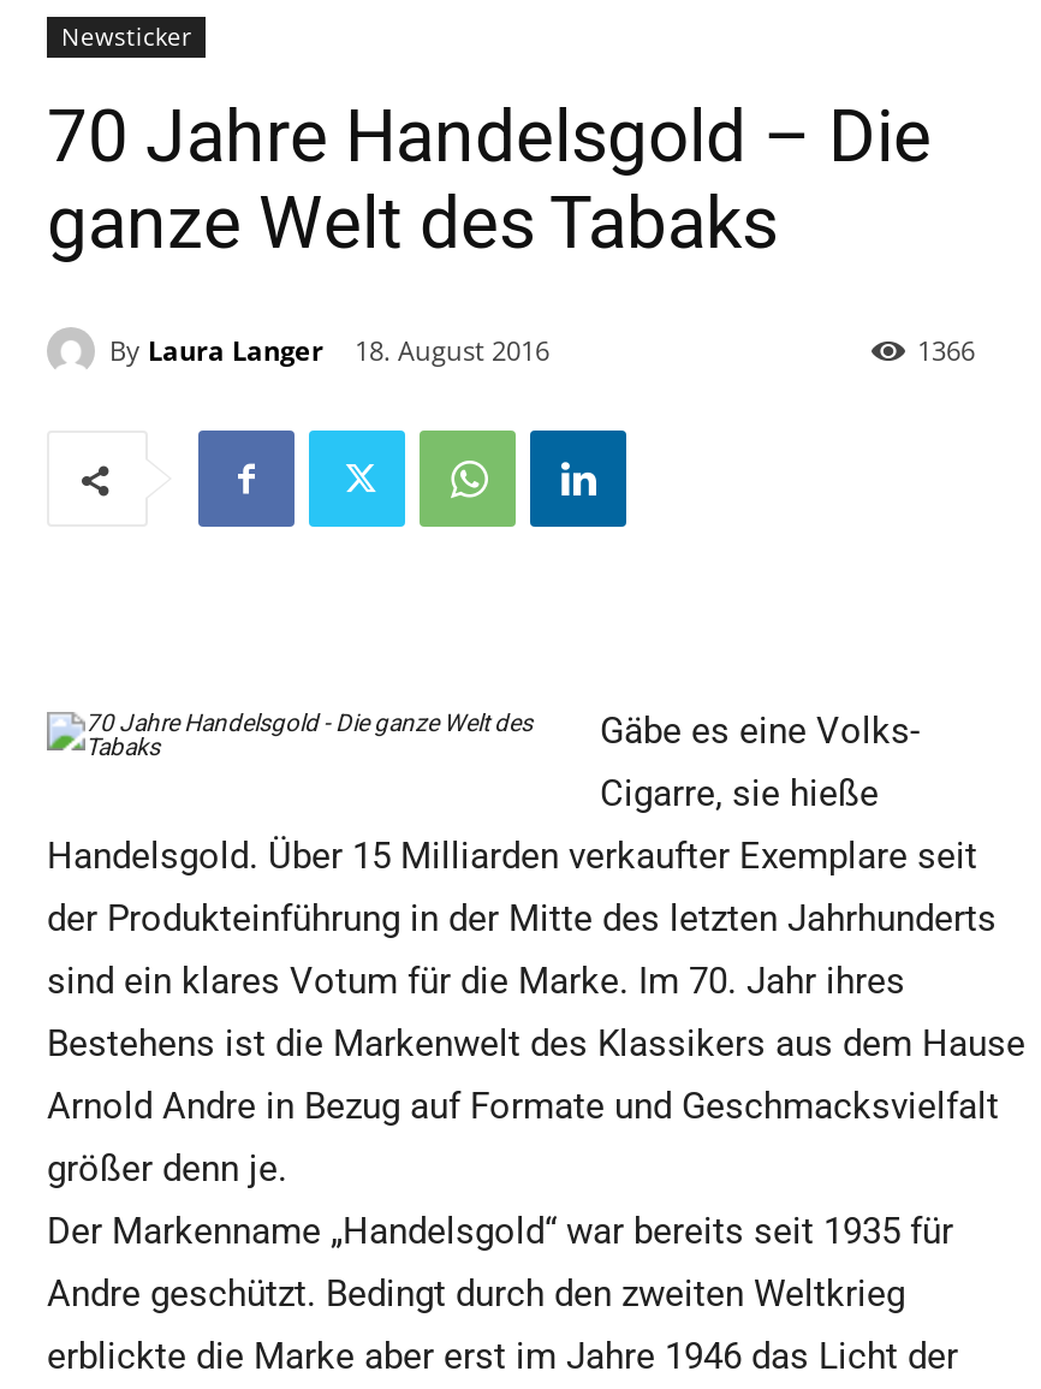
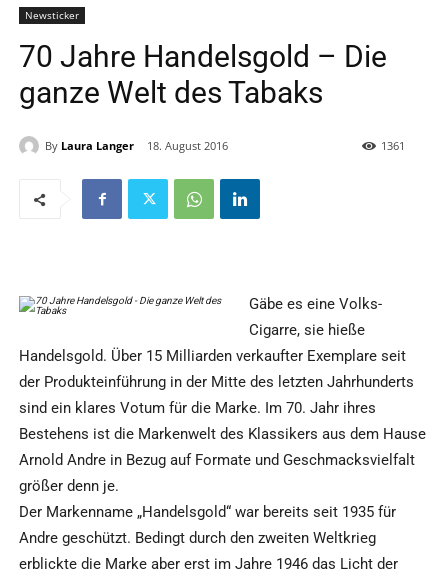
[917,332,975,368] 1366 -> [381,138,405,153] 1361

